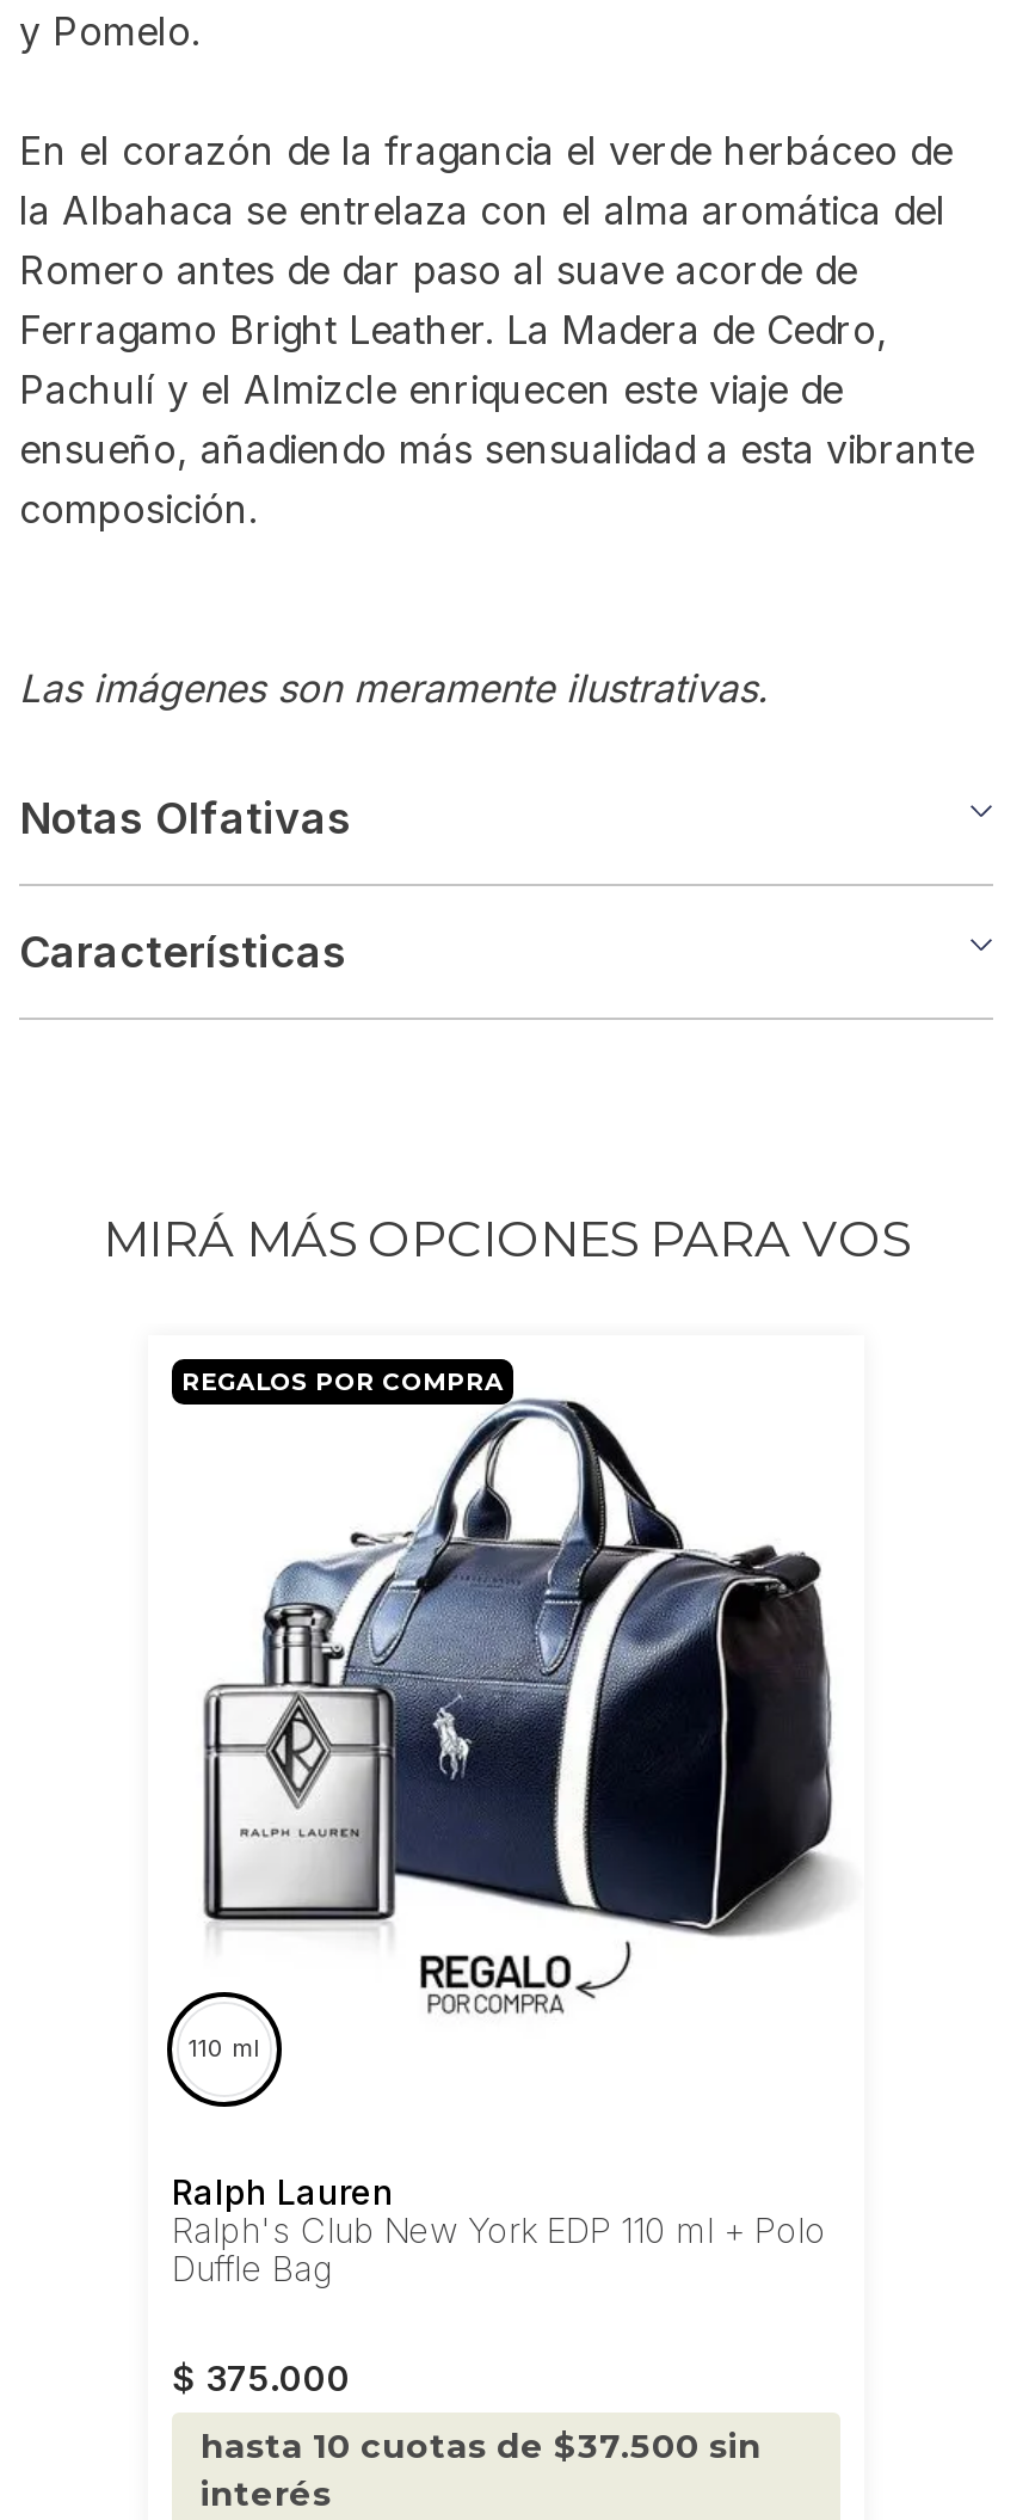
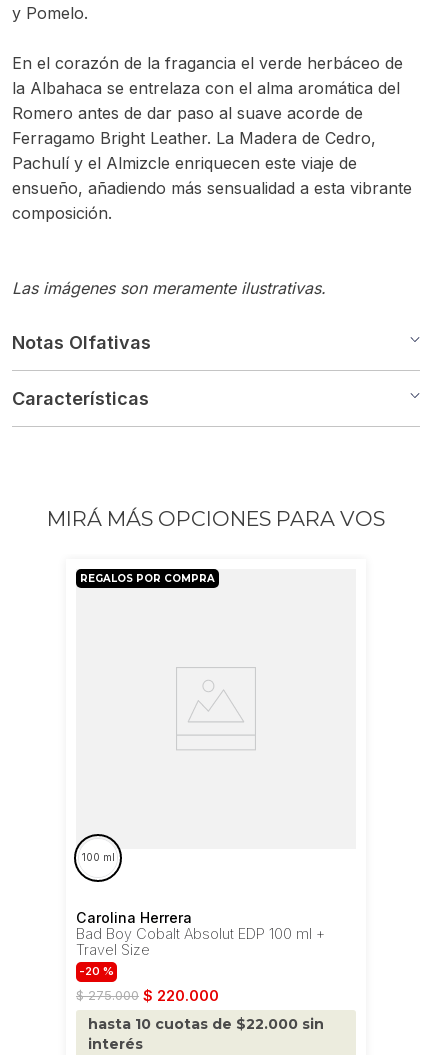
[203,1397,833,2014] [image] -> none
[189,2034,260,2062] 110 ml -> [81,851,114,863] 100 ml
[172,2171,826,2288] Ralph Lauren | Ralph's Club New York EDP 110 ml + Polo | Duffle Bag -> [76,909,325,978] Carolina Herrera | Bad Boy Cobalt Absolut EDP 100 ml + | Travel Size | 20 %
[172,2357,351,2397] $ 375.000 -> [76,987,219,1004] $ 275.000 $ 220.000
[201,2423,762,2466] hasta 10 cuotas de $37.500 sin -> [88,1015,324,1033] hasta 10 cuotas de $22.000 sin

